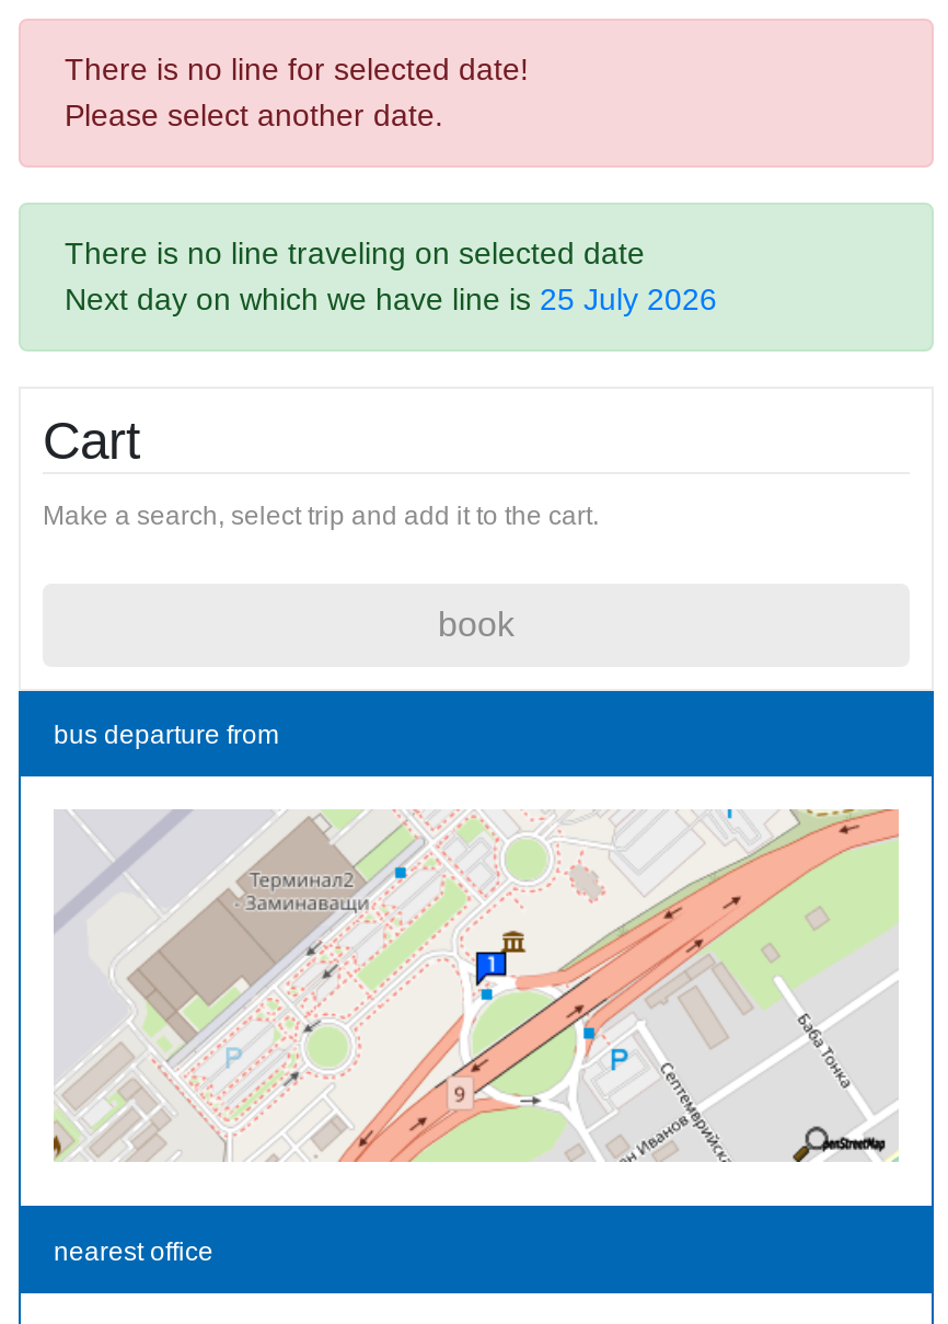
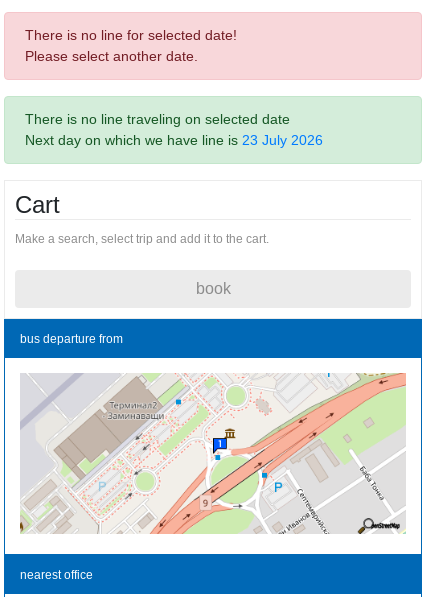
[65,281,717,316] Next day on which we have line is 25 July 2026 -> [25,132,323,148] Next day on which we have line is 23 July 2026

